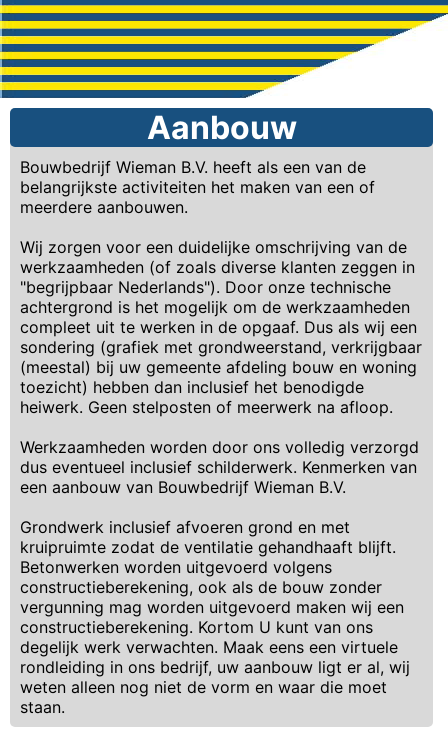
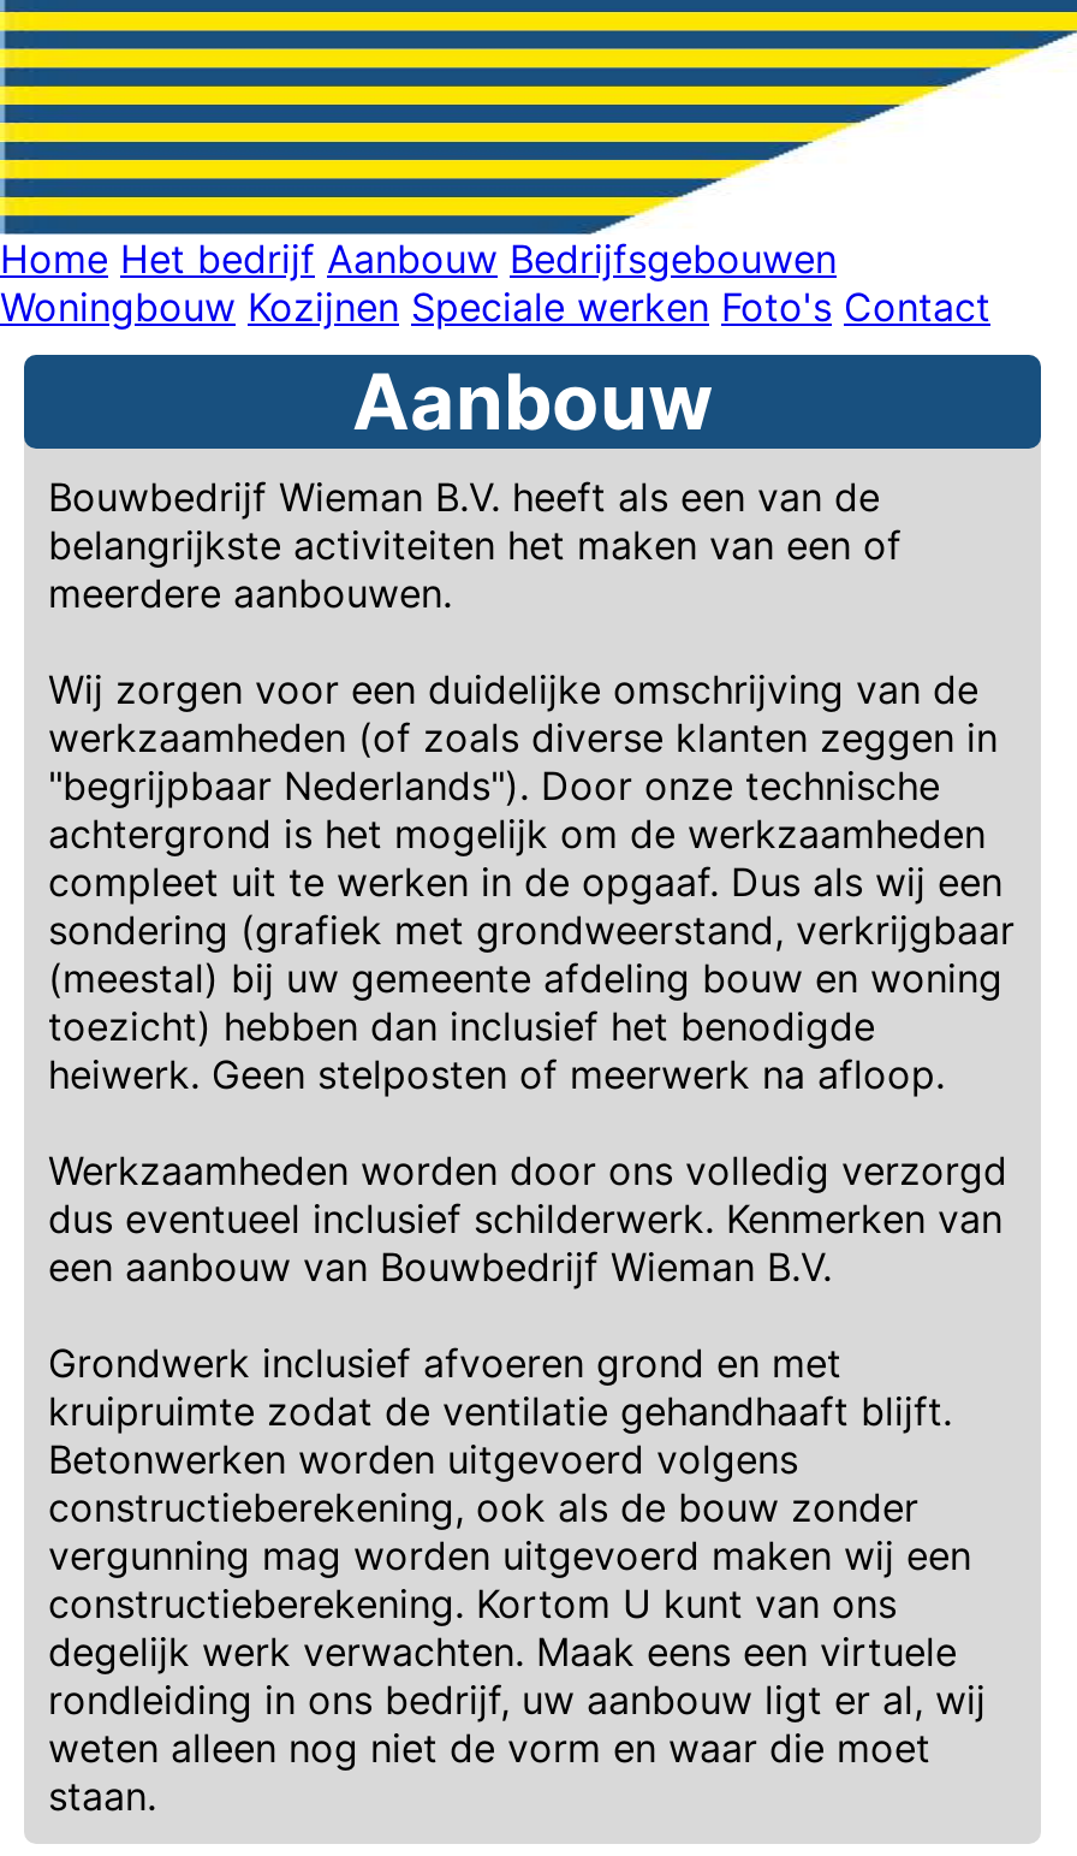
none -> [0,235,990,331] Home Het bedrijf Aanbouw Bedrijfsgebouwen | Woningbouw Kozijnen Speciale werken Foto's Contact

